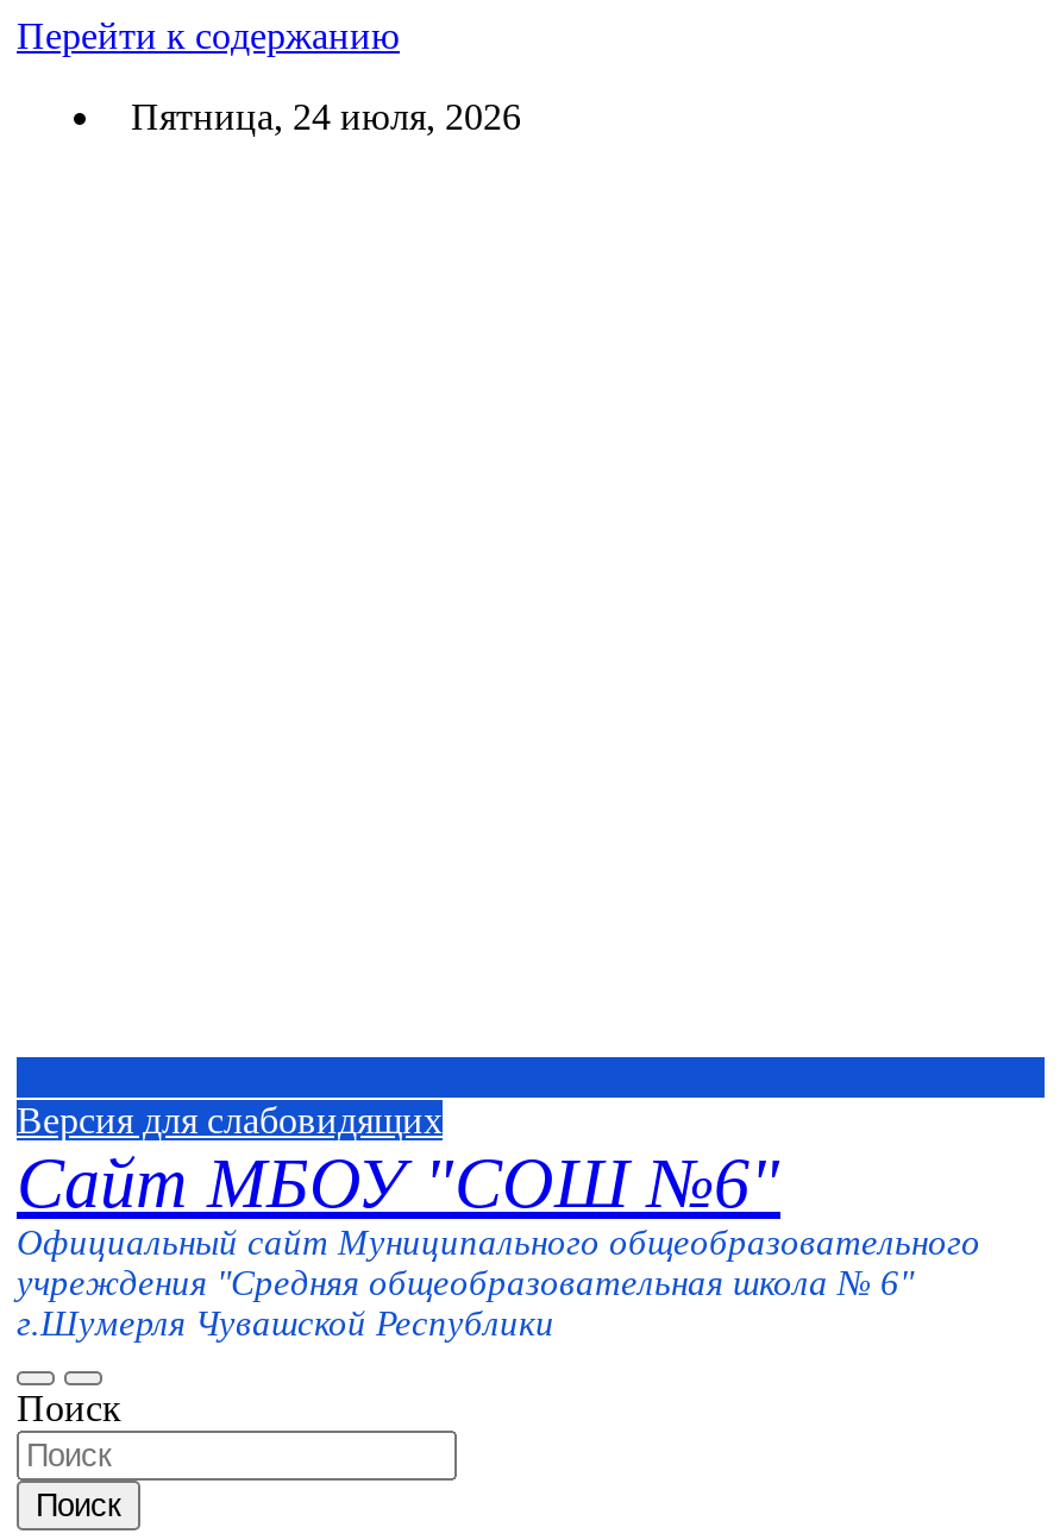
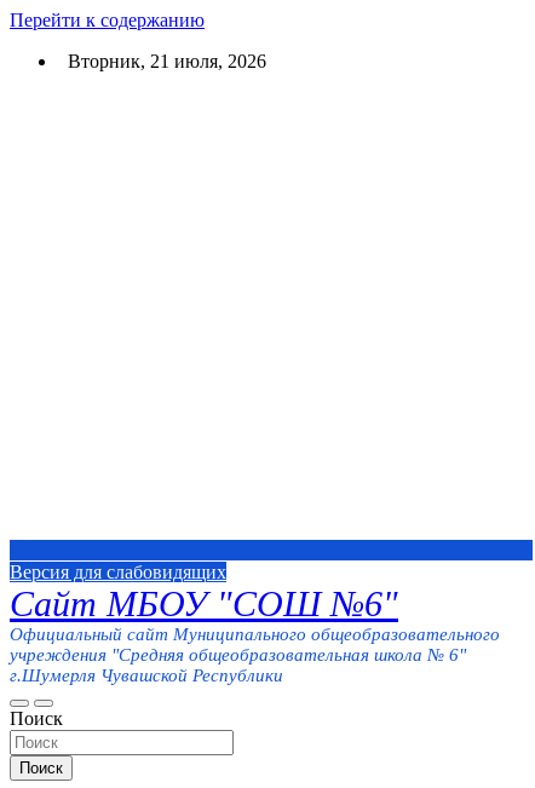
[112,96,521,137] Пятница, 24 июля, 2026 -> [58,51,266,71] Вторник, 21 июля, 2026

